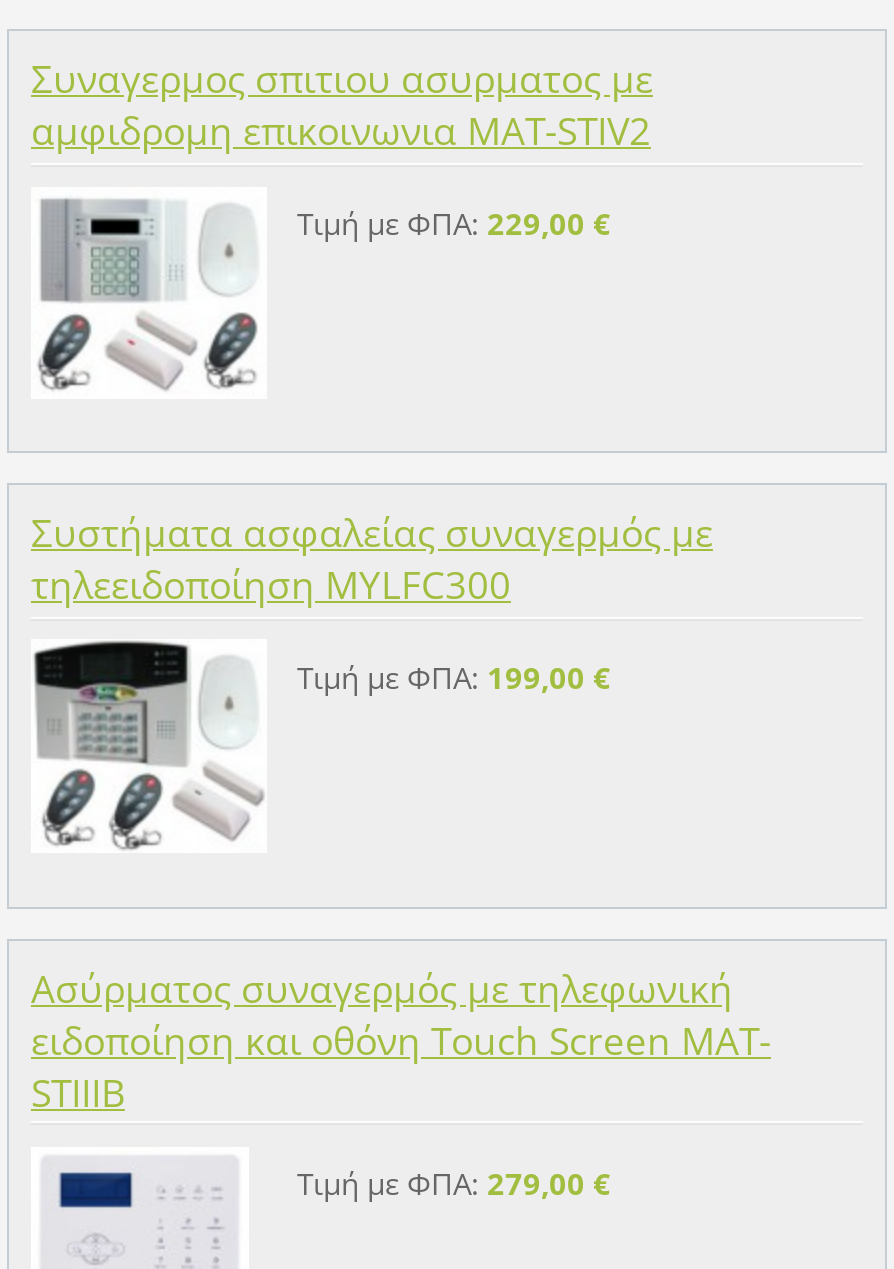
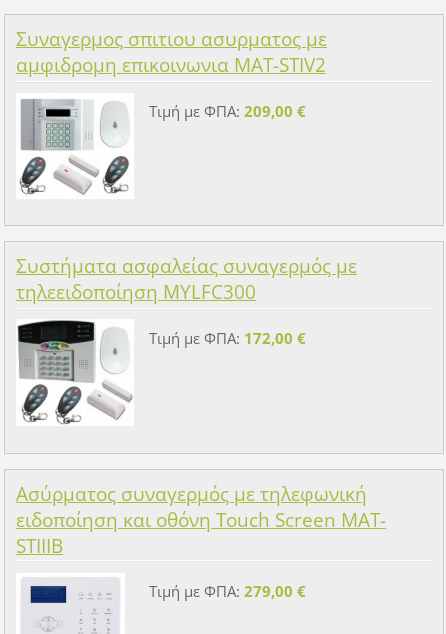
[297,203,611,243] Τιμή με ΦΠΑ: 229,00 € -> [149,101,306,121] Τιμή με ΦΠΑ: 209,00 €
[297,657,611,697] Τιμή με ΦΠΑ: 199,00 € -> [149,328,306,348] Τιμή με ΦΠΑ: 172,00 €

